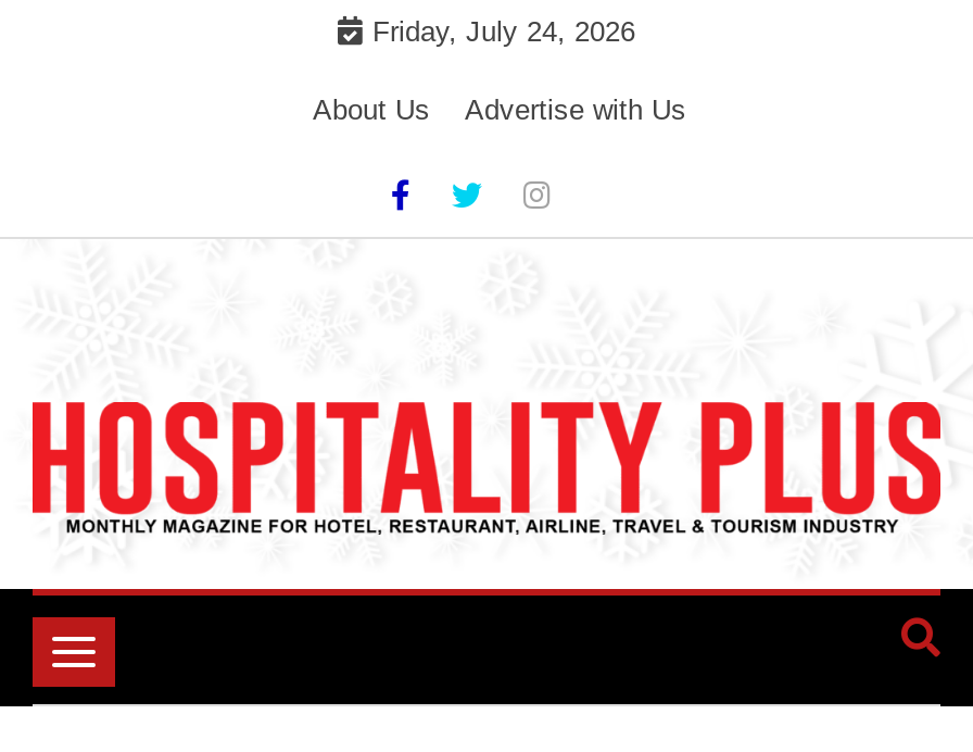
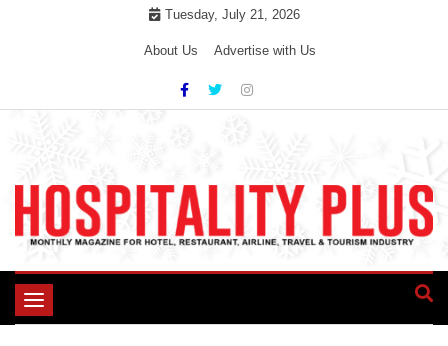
[372,15,635,48] Friday, July 24, 2026 -> [164,7,299,22] Tuesday, July 21, 2026

